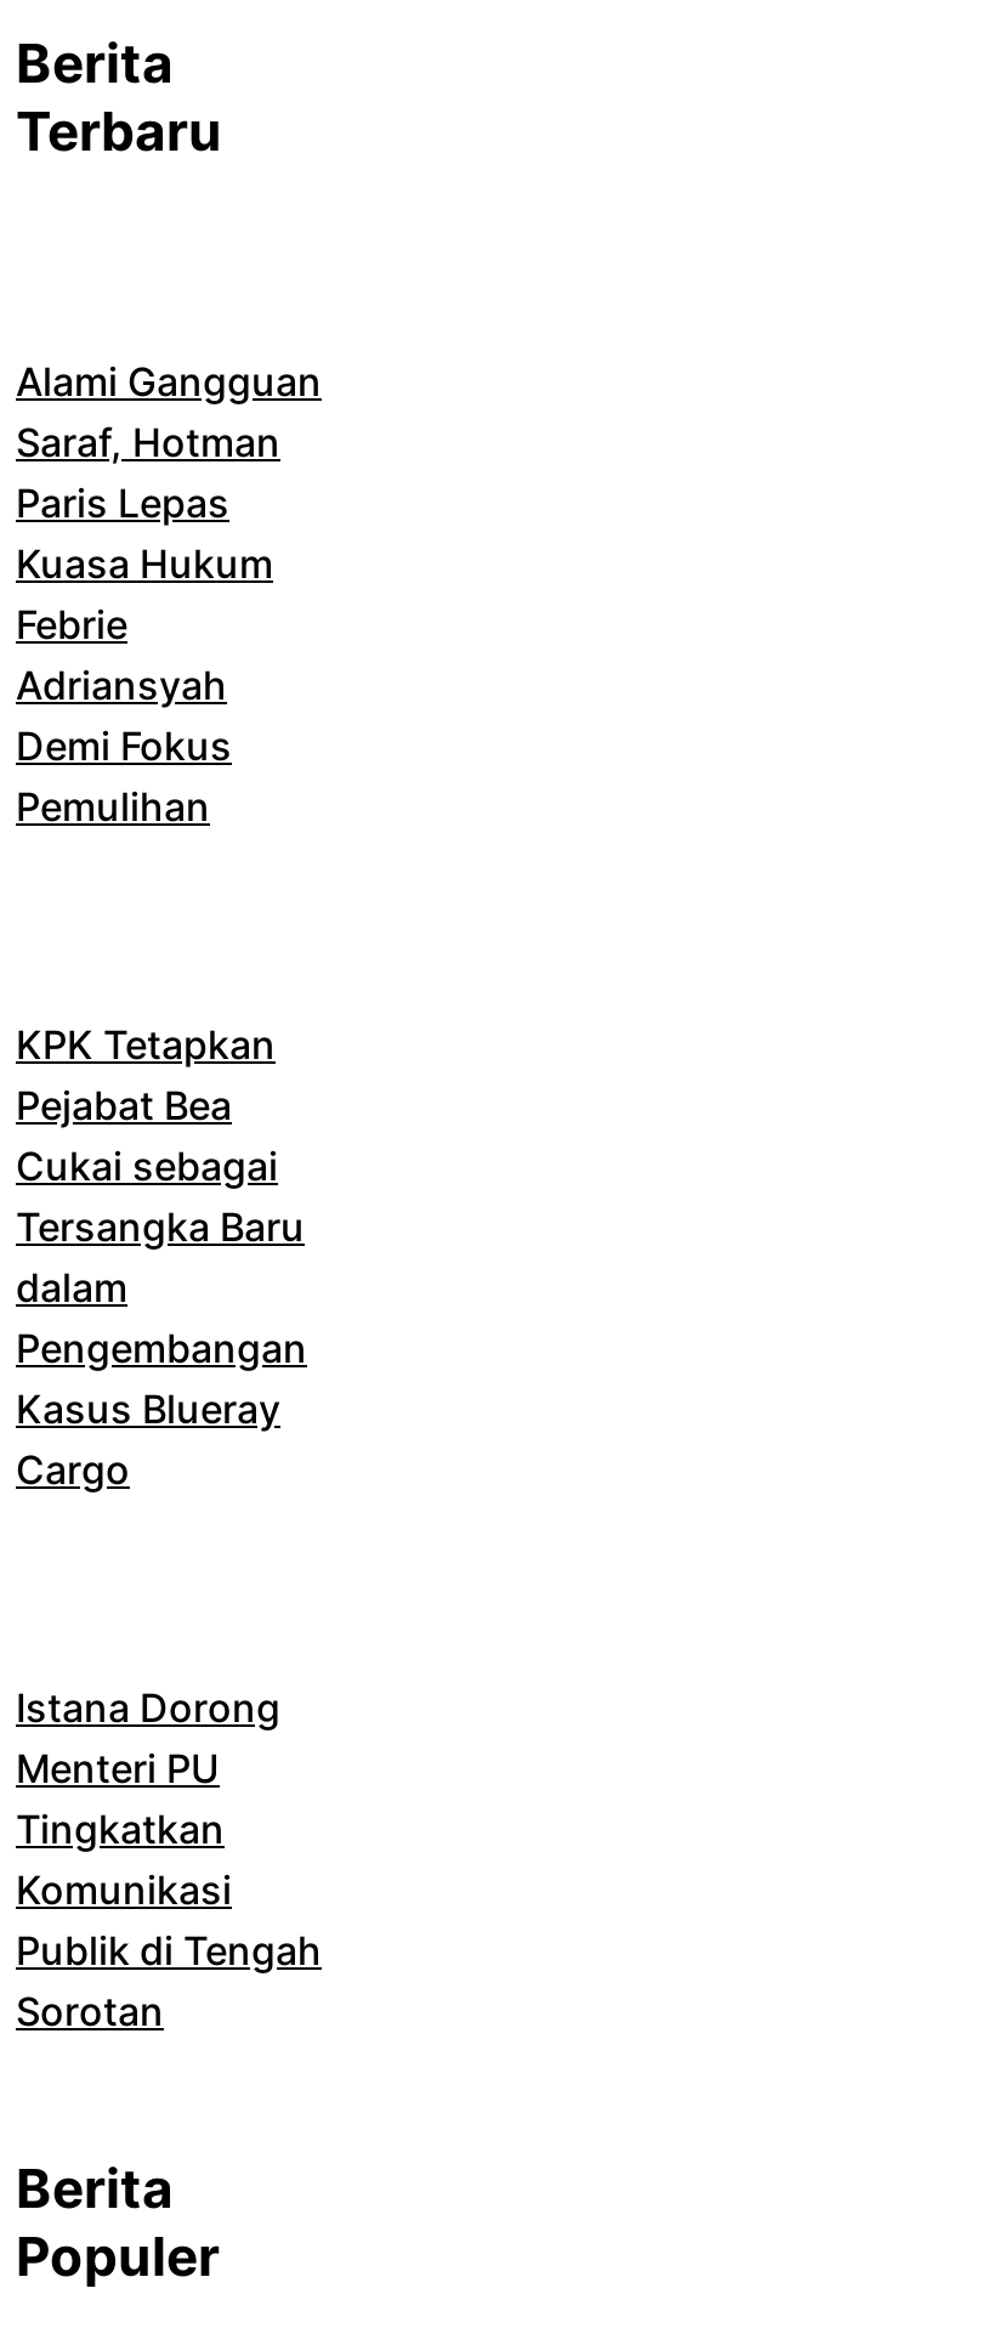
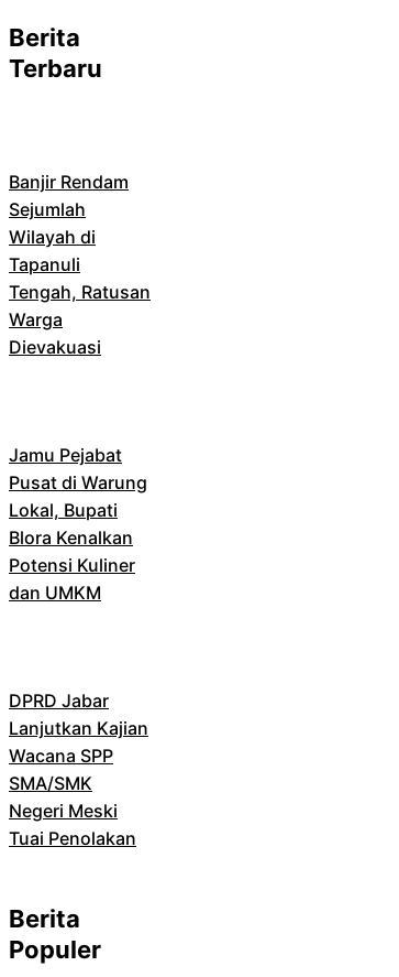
[16,356,322,830] Alami Gangguan | Saraf, Hotman | Paris Lepas | Kuasa Hukum | Febrie | Adriansyah | Demi Fokus | Pemulihan -> [9,170,151,358] Banjir Rendam | Sejumlah | Wilayah di | Tapanuli | Tengah, Ratusan | Warga | Dievakuasi
[16,1019,307,1493] KPK Tetapkan | Pejabat Bea | Cukai sebagai | Tersangka Baru | dalam | Pengembangan | Kasus Blueray | Cargo -> [9,443,147,603] Jamu Pejabat | Pusat di Warung | Lokal, Bupati | Blora Kenalkan | Potensi Kuliner | dan UMKM
[16,1682,322,2034] Istana Dorong | Menteri PU | Tingkatkan | Komunikasi | Publik di Tengah | Sorotan -> [9,689,148,849] DPRD Jabar | Lanjutkan Kajian | Wacana SPP | SMA/SMK | Negeri Meski | Tuai Penolakan

